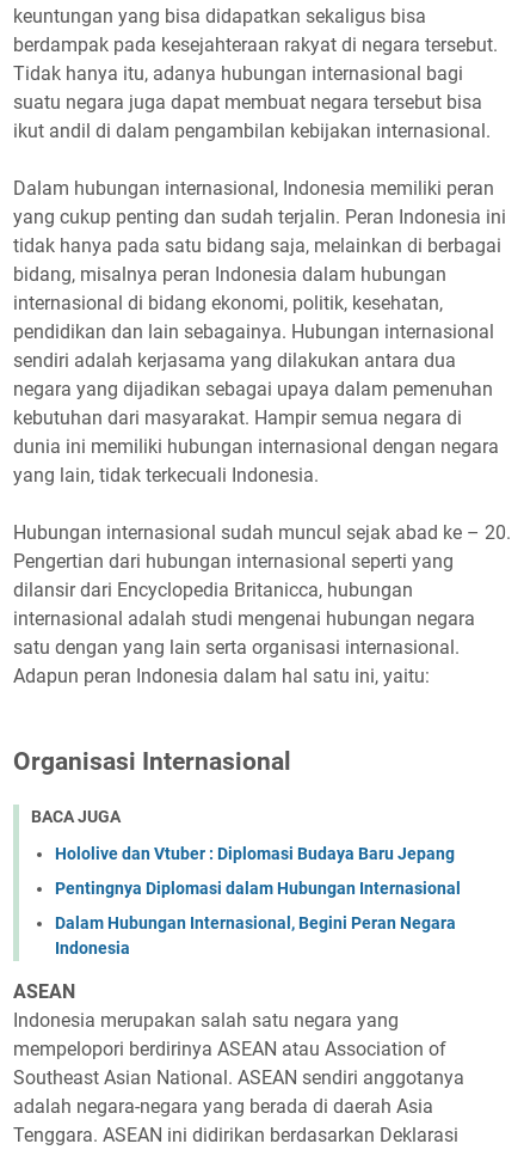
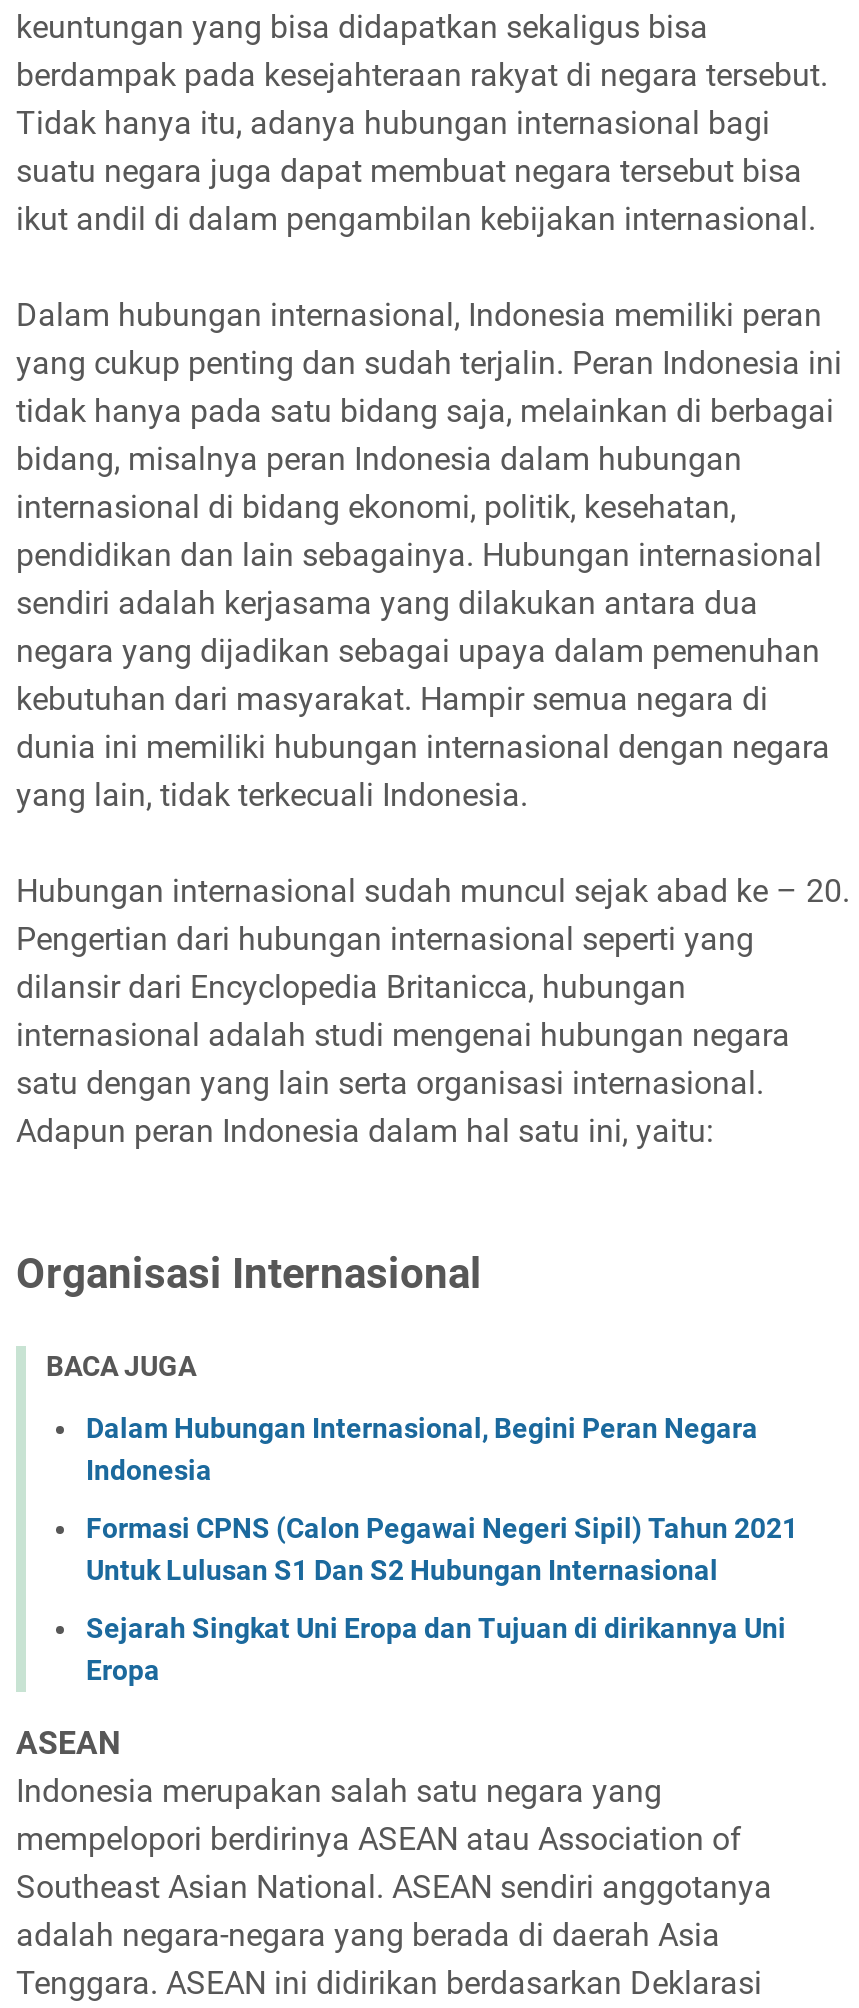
[55,844,461,898] Hololive dan Vtuber : Diplomasi Budaya Baru Jepang | Pentingnya Diplomasi dalam Hubungan Internasional -> none
moved [55,913,456,958] -> [86,1412,758,1486]: Dalam Hubungan Internasional, Begini Peran Negara | Indonesia
none -> [86,1512,798,1686] Formasi CPNS (Calon Pegawai Negeri Sipil) Tahun 2021 | Untuk Lulusan S1 Dan S2 Hubungan Internasional | Sejarah Singkat Uni Eropa dan Tujuan di dirikannya Uni | Eropa

